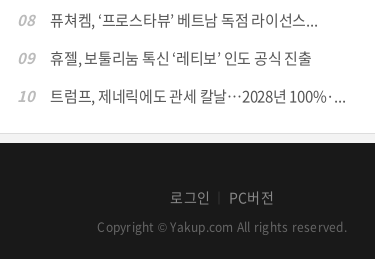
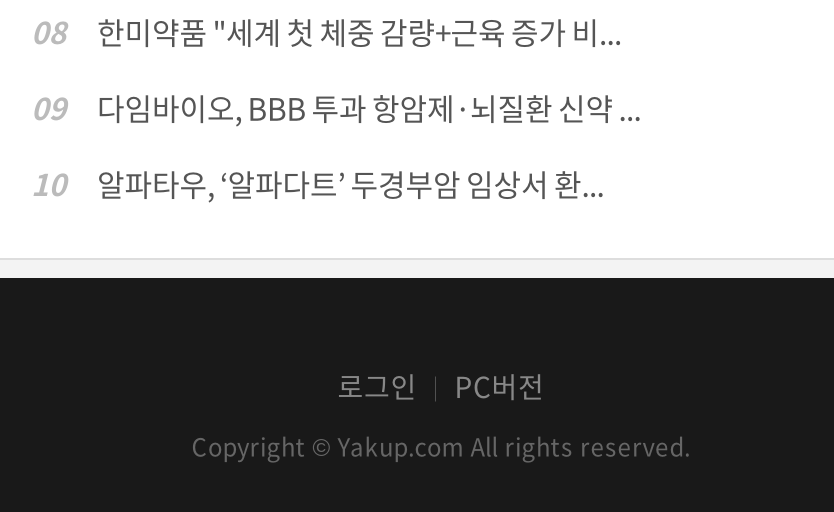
[50,9,317,31] 퓨쳐켐, ‘프로스타뷰’ 베트남 독점 라이선스... -> [97,11,621,55] 한미약품 "세계 첫 체중 감량+근육 증가 비...
[50,47,311,69] 휴젤, 보툴리눔 톡신 ‘레티보’ 인도 공식 진출 -> [97,87,641,131] 다임바이오, BBB 투과 항암제·뇌질환 신약 ...
[50,85,345,107] 트럼프, 제네릭에도 관세 칼날…2028년 100%·... -> [97,163,604,207] 알파타우, ‘알파다트’ 두경부암 임상서 환...

